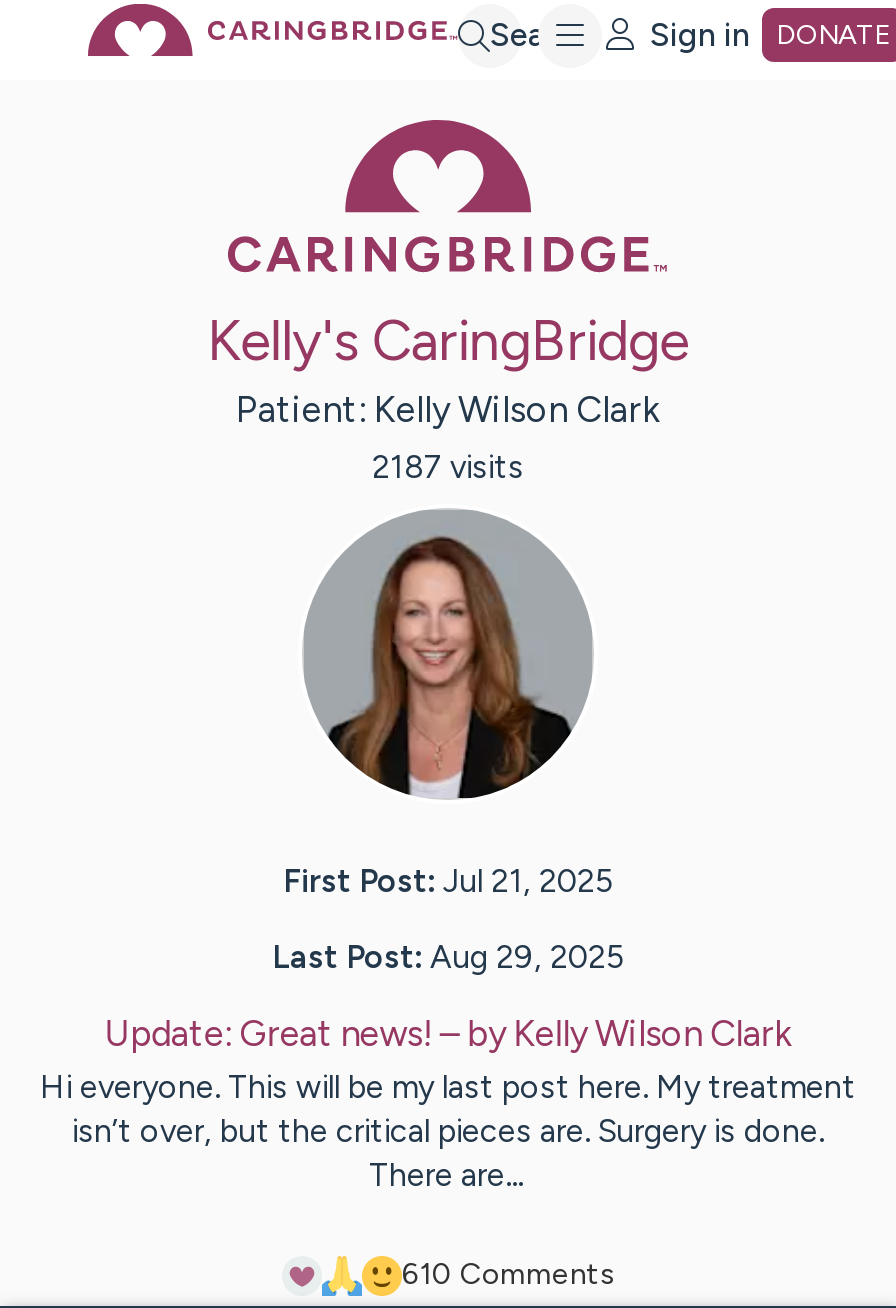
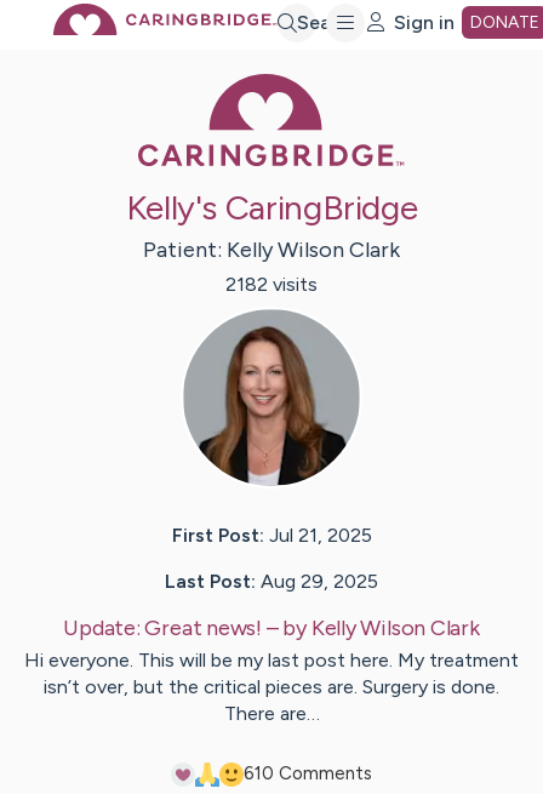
[372,449,524,487] 2187 visits -> [225,273,318,296] 2182 visits

